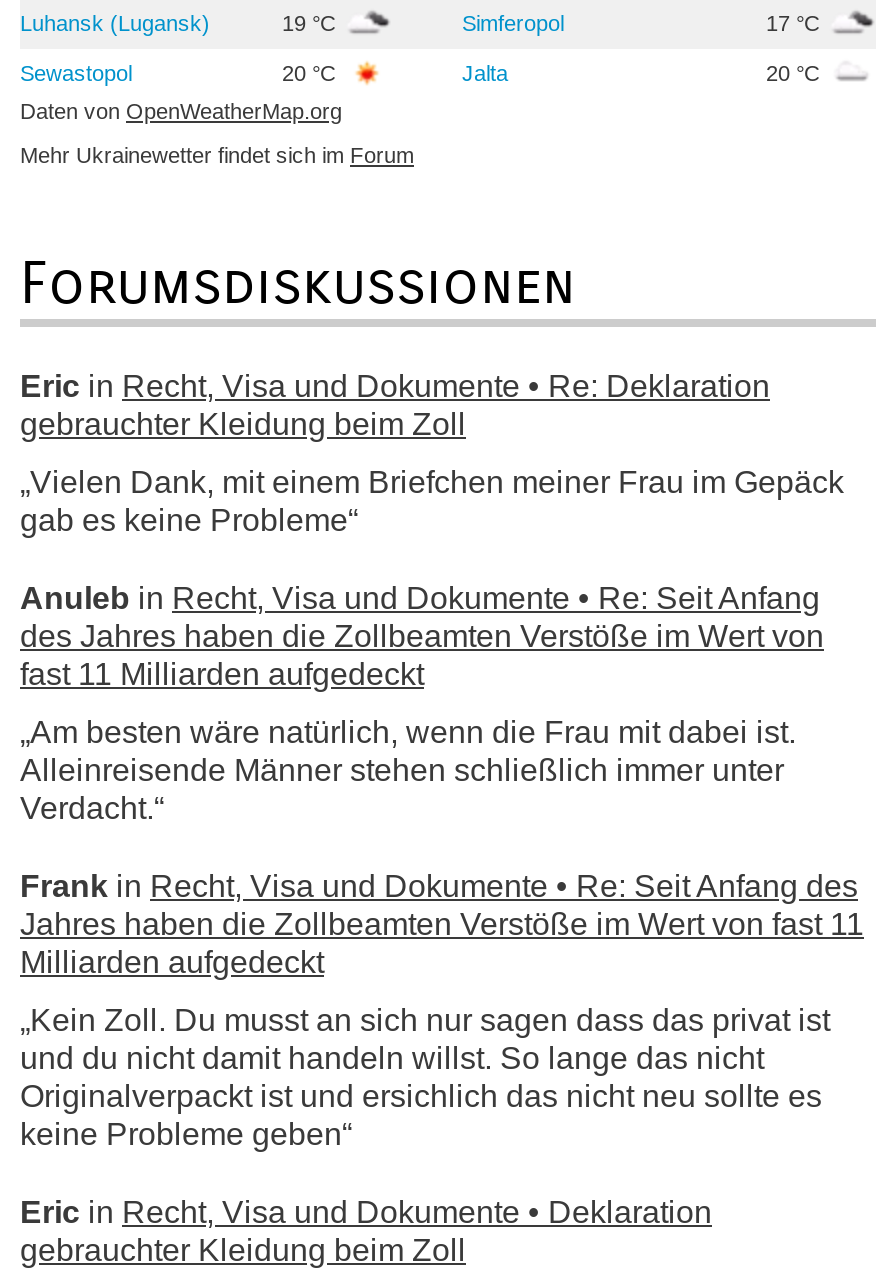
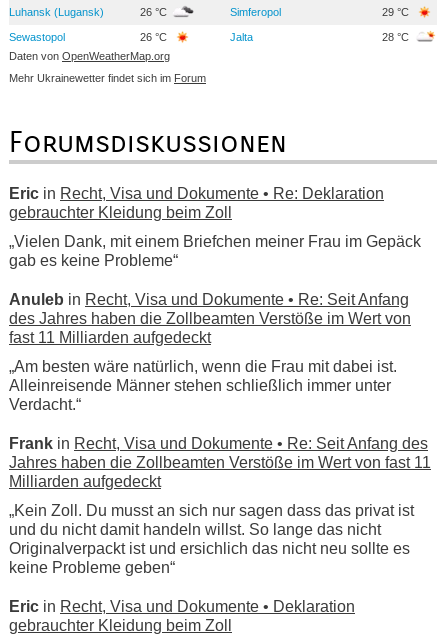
[282,10,342,34] 19 °C -> [140,5,170,17] 26 °C
[766,10,826,34] 17 °C -> [382,5,412,17] 29 °C
[282,60,342,84] 20 °C -> [140,30,170,42] 26 °C
[766,60,826,84] 20 °C -> [382,30,412,42] 28 °C

